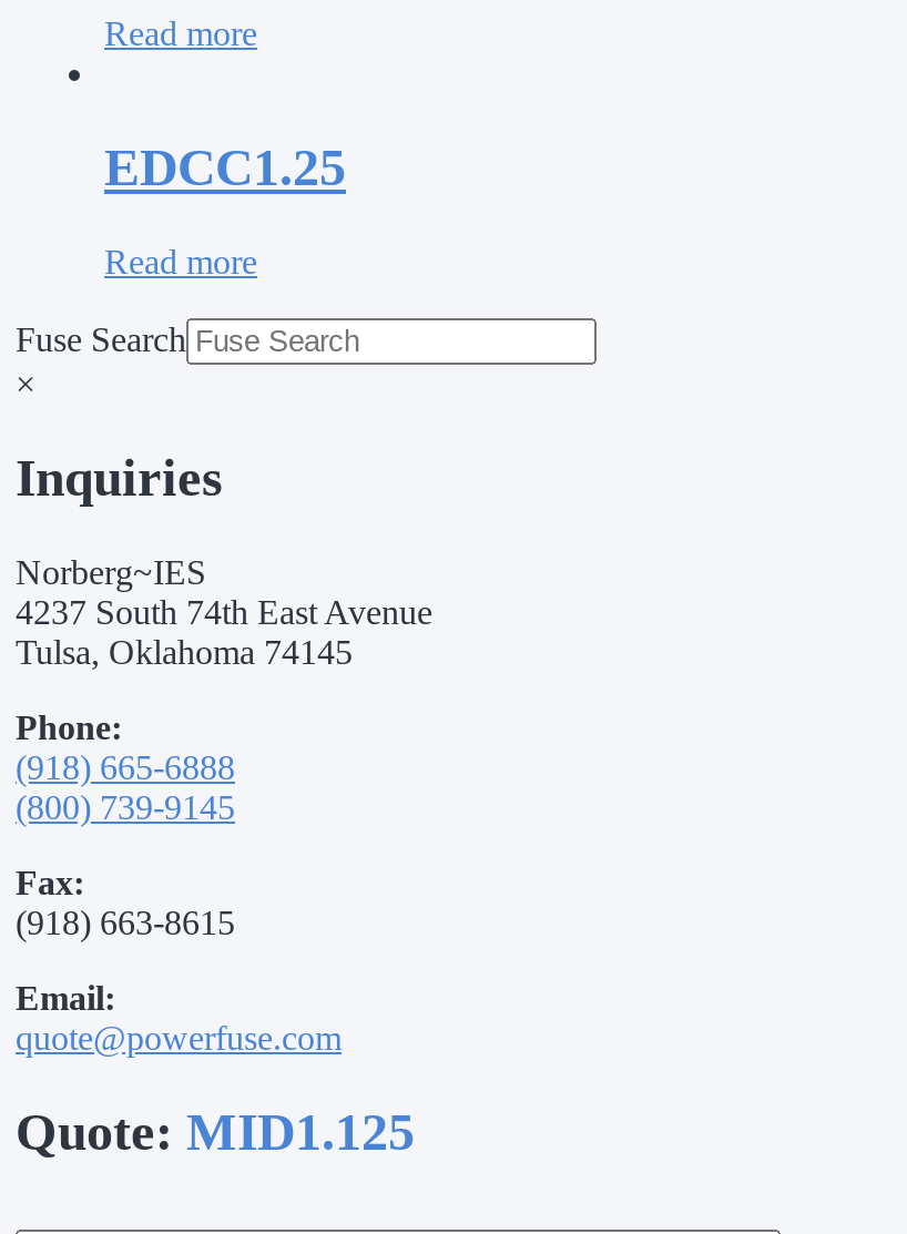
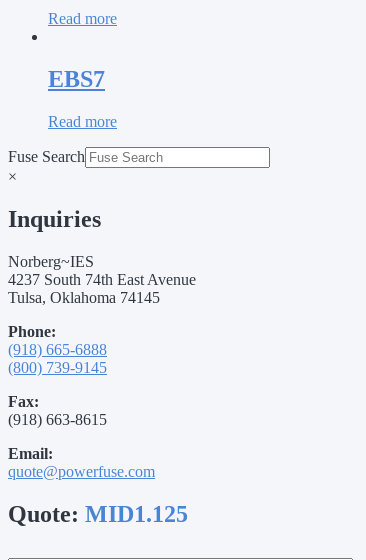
[104,138,346,196] EDCC1.25 -> [48,66,105,92] EBS7

